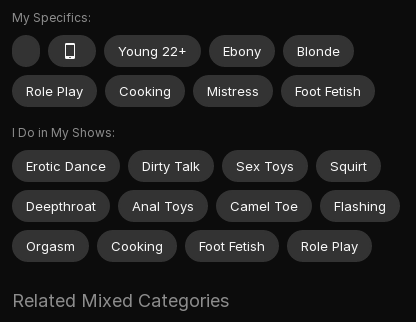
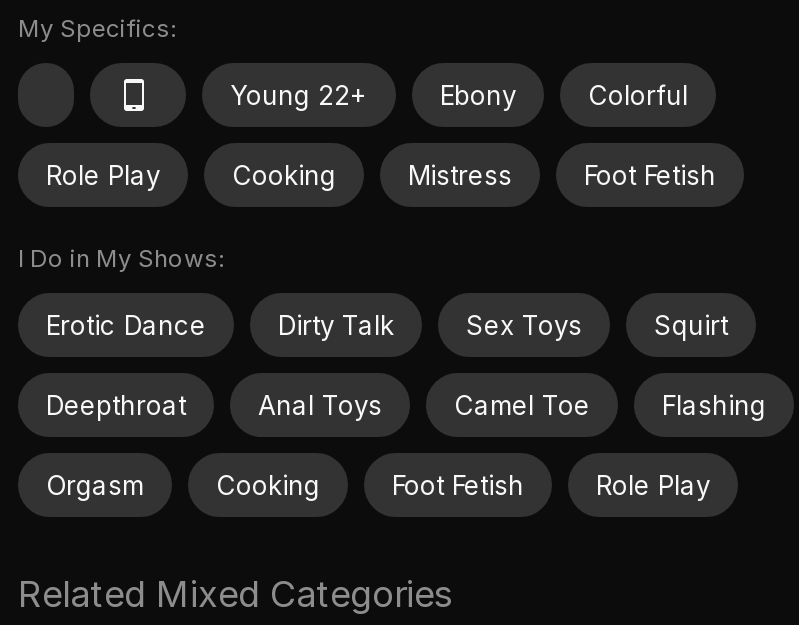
[297,42,340,58] Blonde -> [588,78,688,110] Colorful

